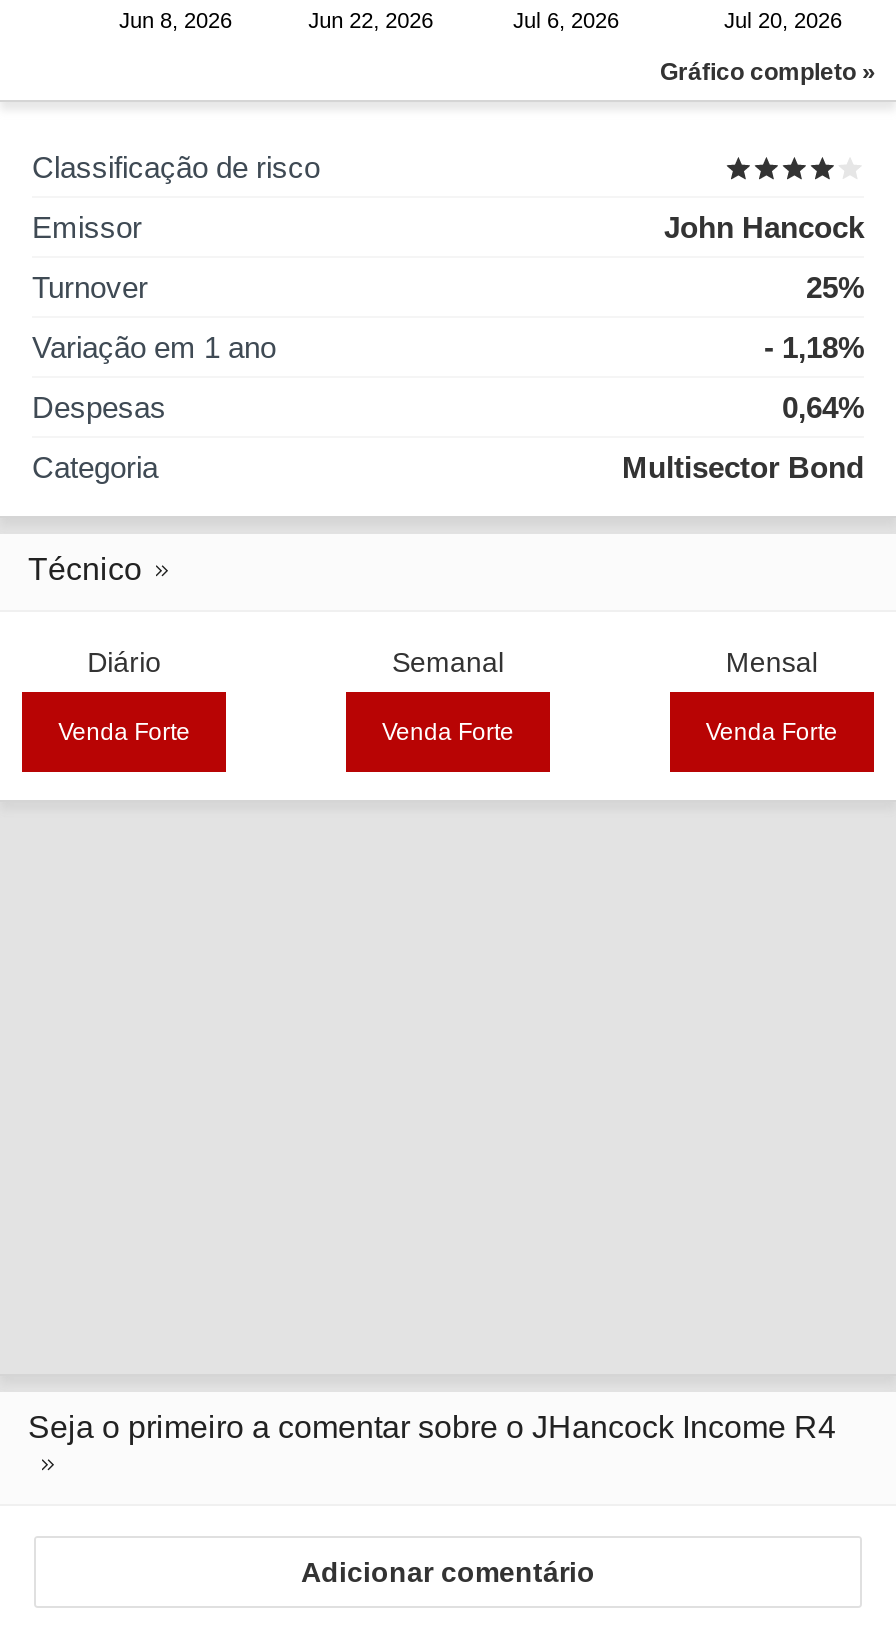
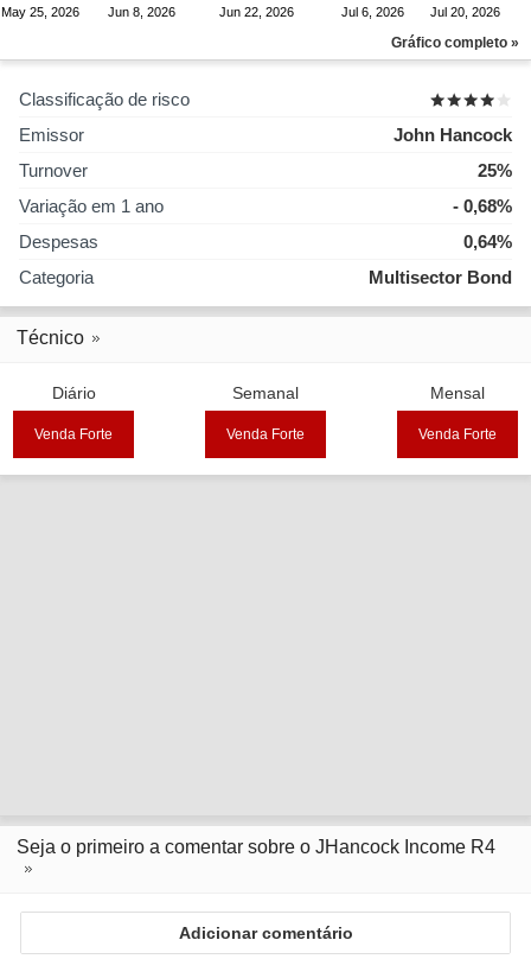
none -> [1,5,79,19] May 25, 2026
[764,330,864,364] - 1,18% -> [453,196,512,216] - 0,68%

